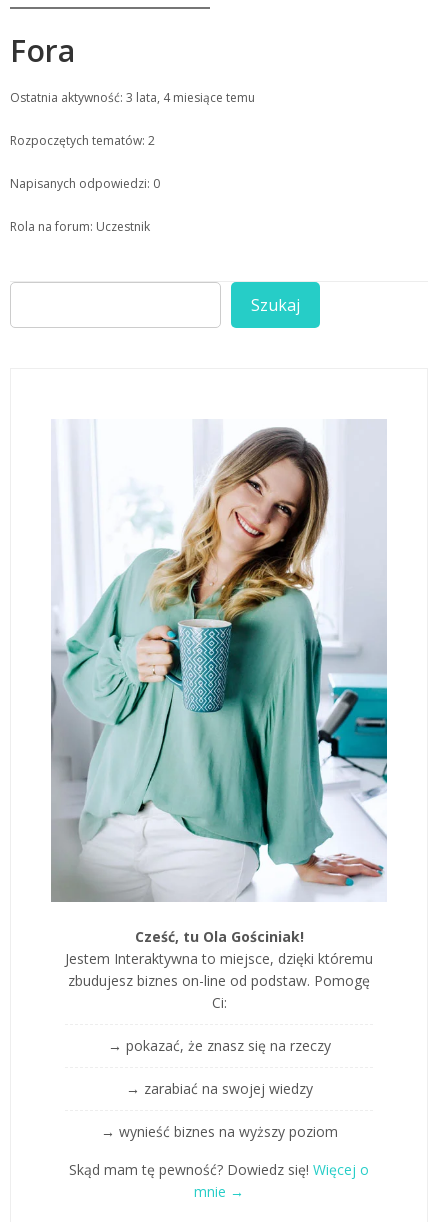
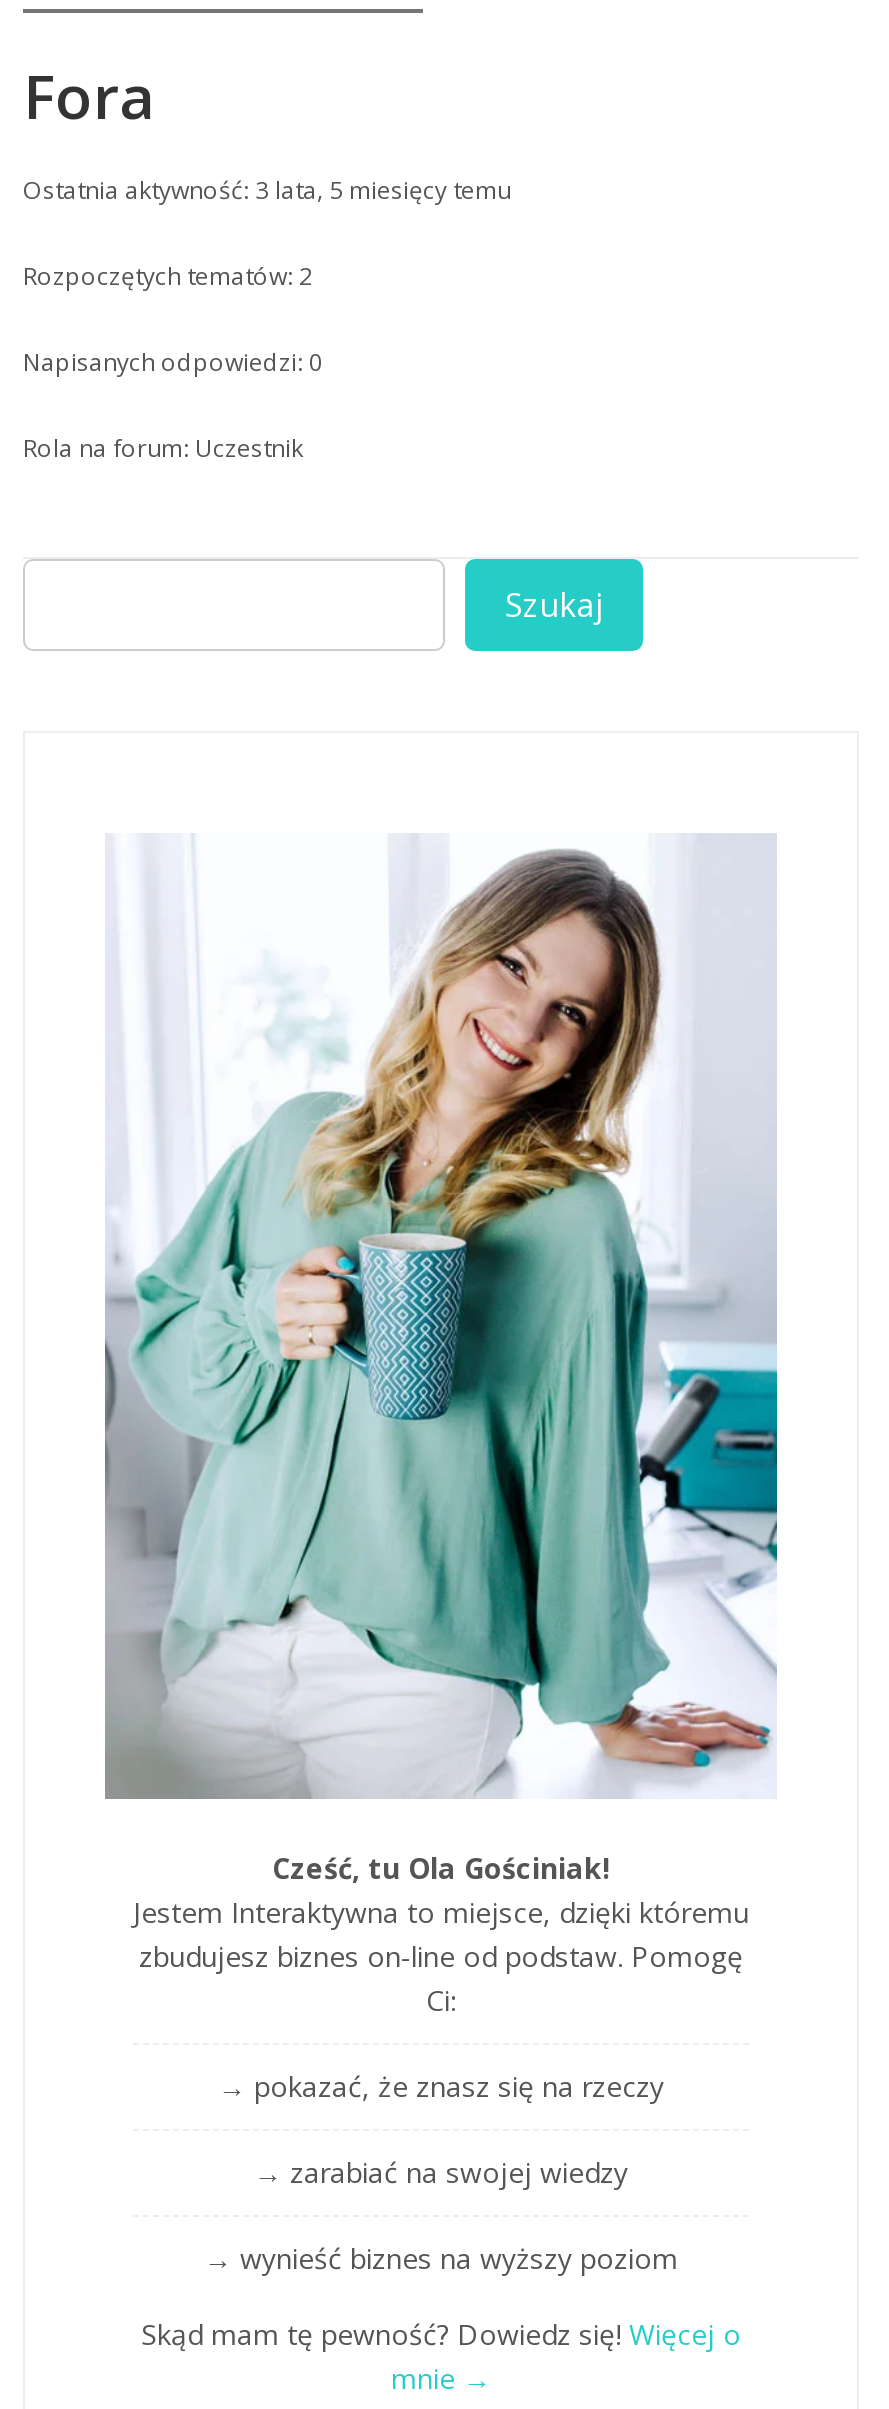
[10,89,255,106] Ostatnia aktywność: 3 lata, 4 miesiące temu -> [23,173,511,207] Ostatnia aktywność: 3 lata, 5 miesięcy temu

